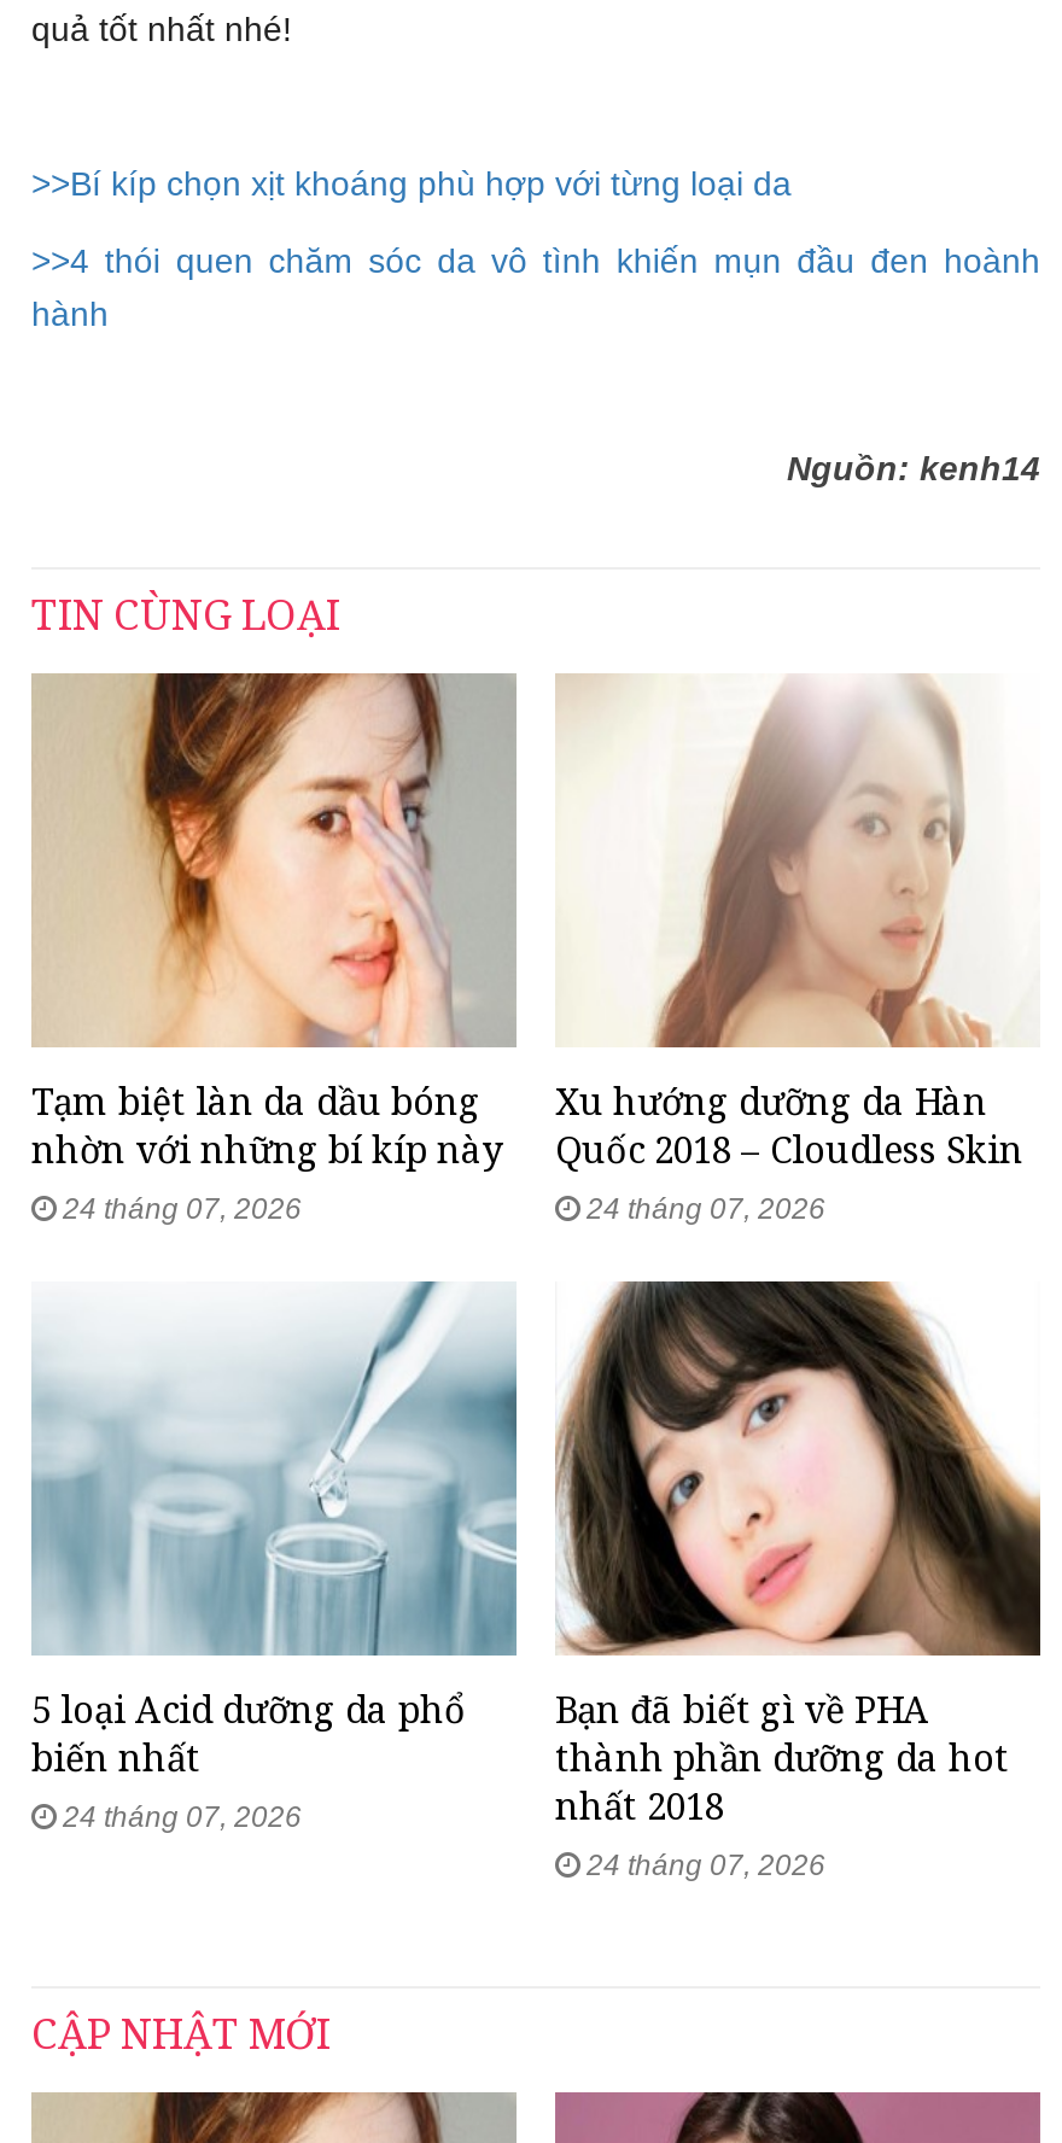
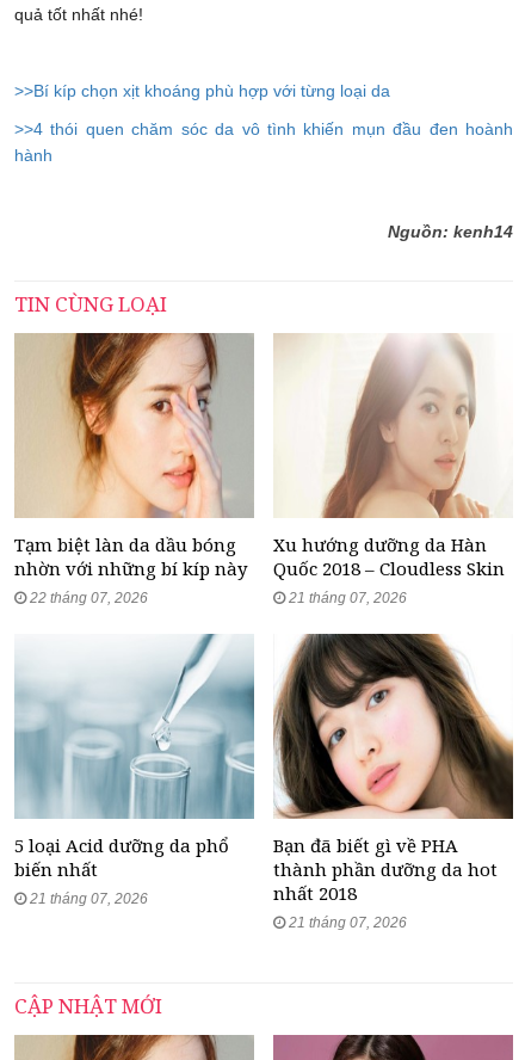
[56,1192,302,1226] 24 tháng 07, 2026 -> [26,590,148,606] 22 tháng 07, 2026
[579,1192,825,1226] 24 tháng 07, 2026 -> [285,590,407,606] 21 tháng 07, 2026
[56,1800,302,1834] 24 tháng 07, 2026 -> [26,890,148,907] 21 tháng 07, 2026
[579,1848,825,1882] 24 tháng 07, 2026 -> [285,914,407,931] 21 tháng 07, 2026

